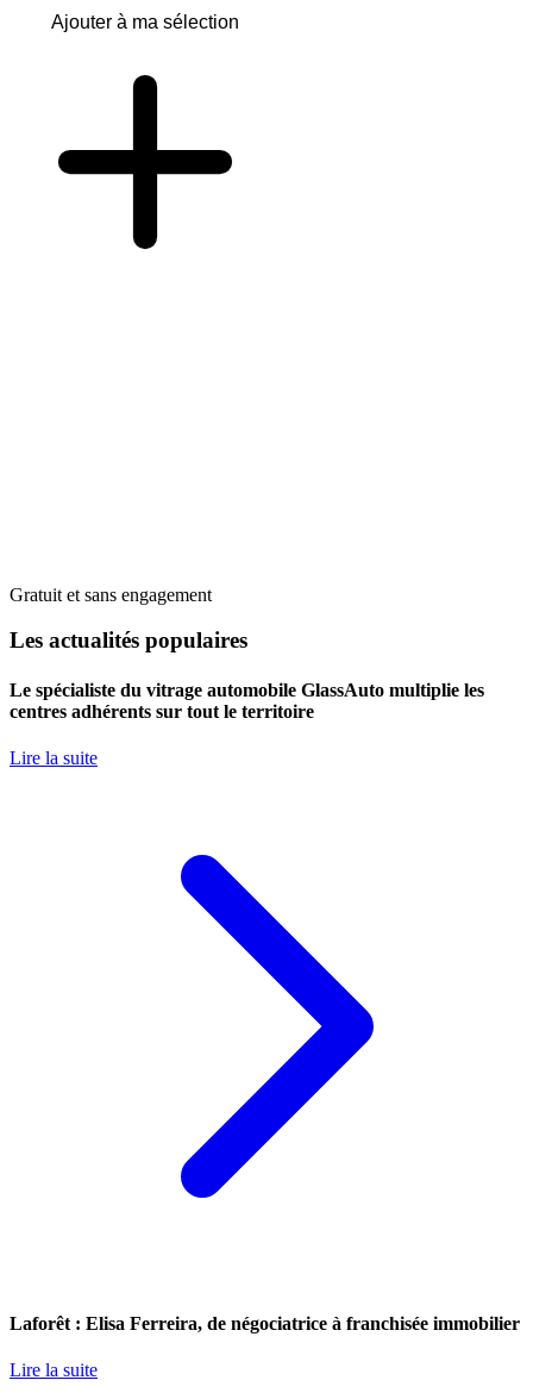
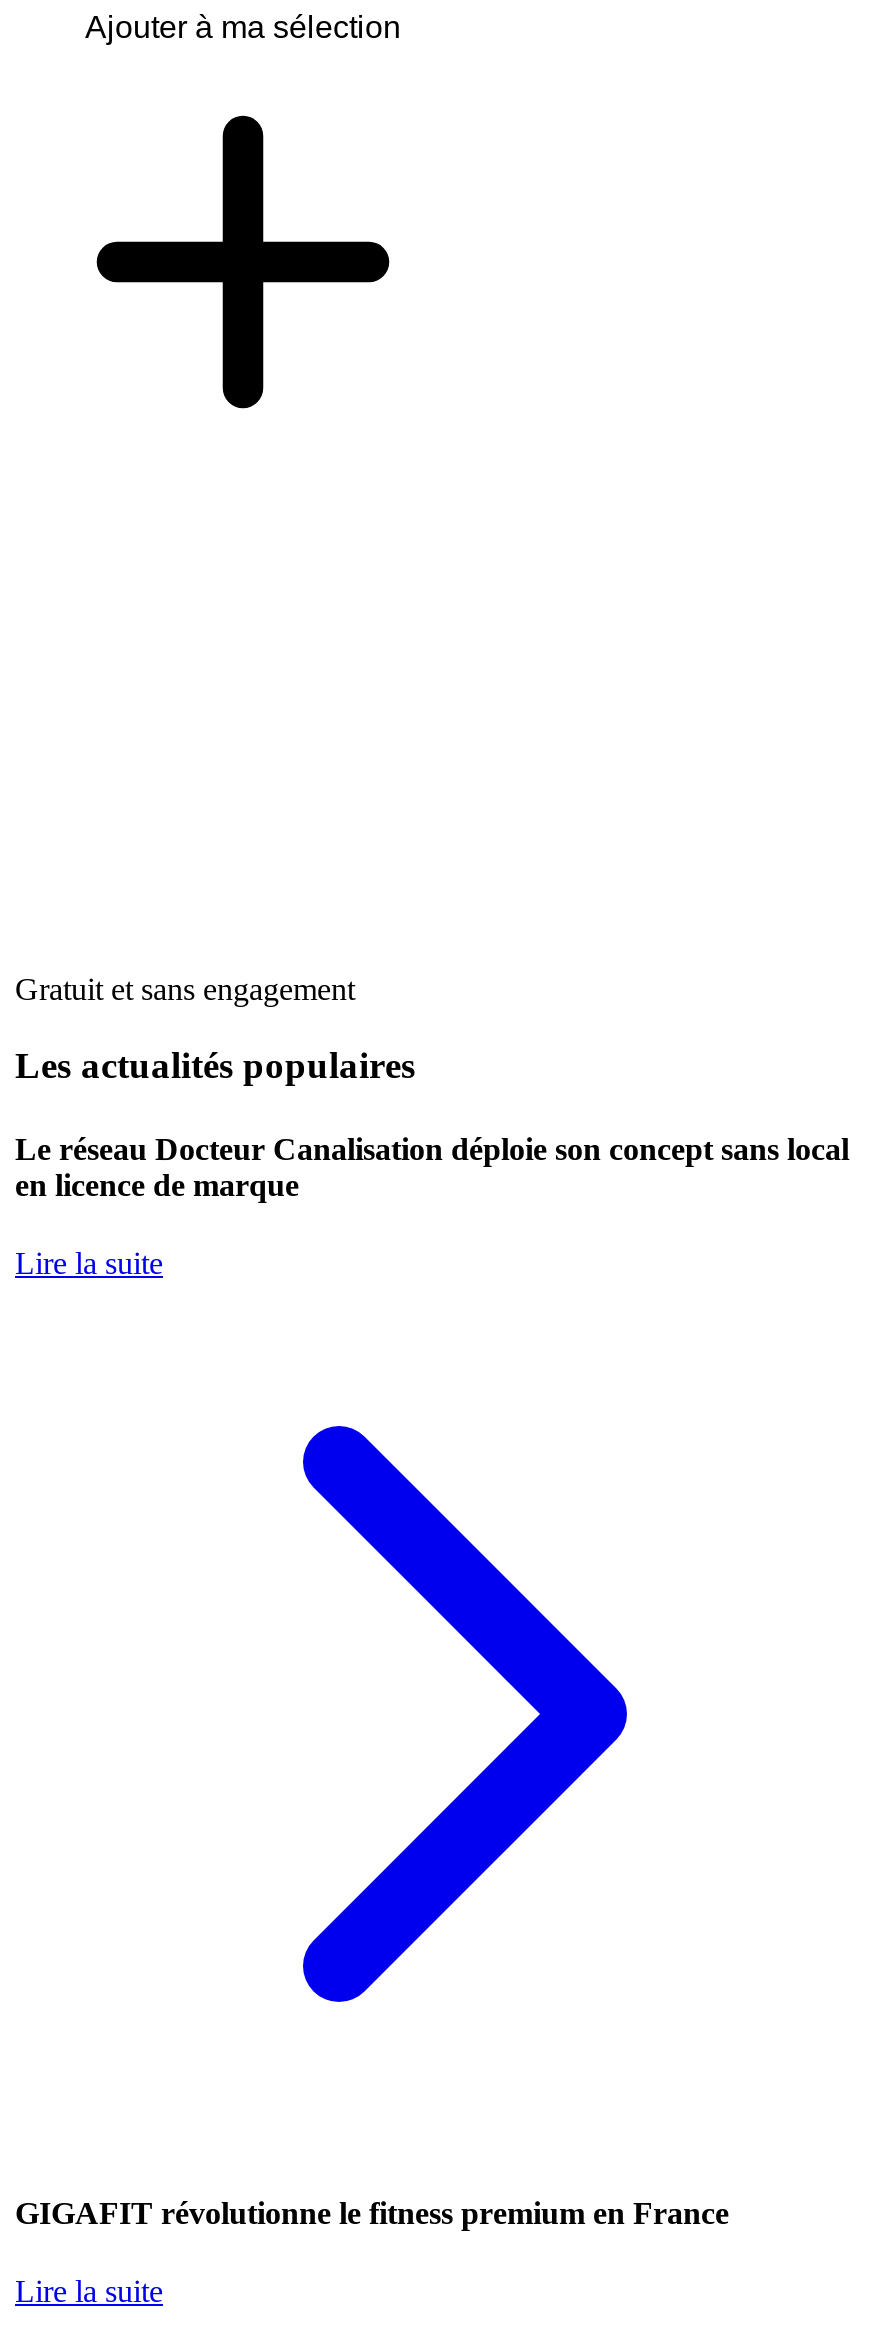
[10,679,484,721] Le spécialiste du vitrage automobile GlassAuto multiplie les | centres adhérents sur tout le territoire -> [15,1131,849,1201] Le réseau Docteur Canalisation déploie son concept sans local | en licence de marque
[10,1313,520,1334] Laforêt : Elisa Ferreira, de négociatrice à franchisée immobilier -> [15,2196,729,2230] GIGAFIT révolutionne le fitness premium en France

